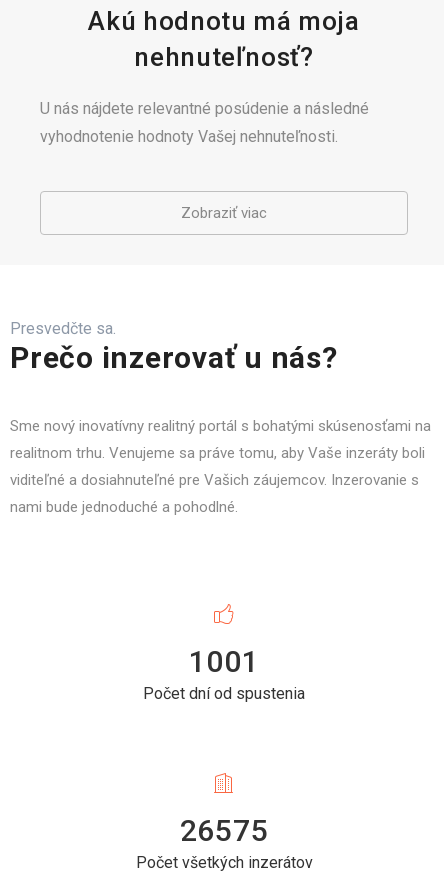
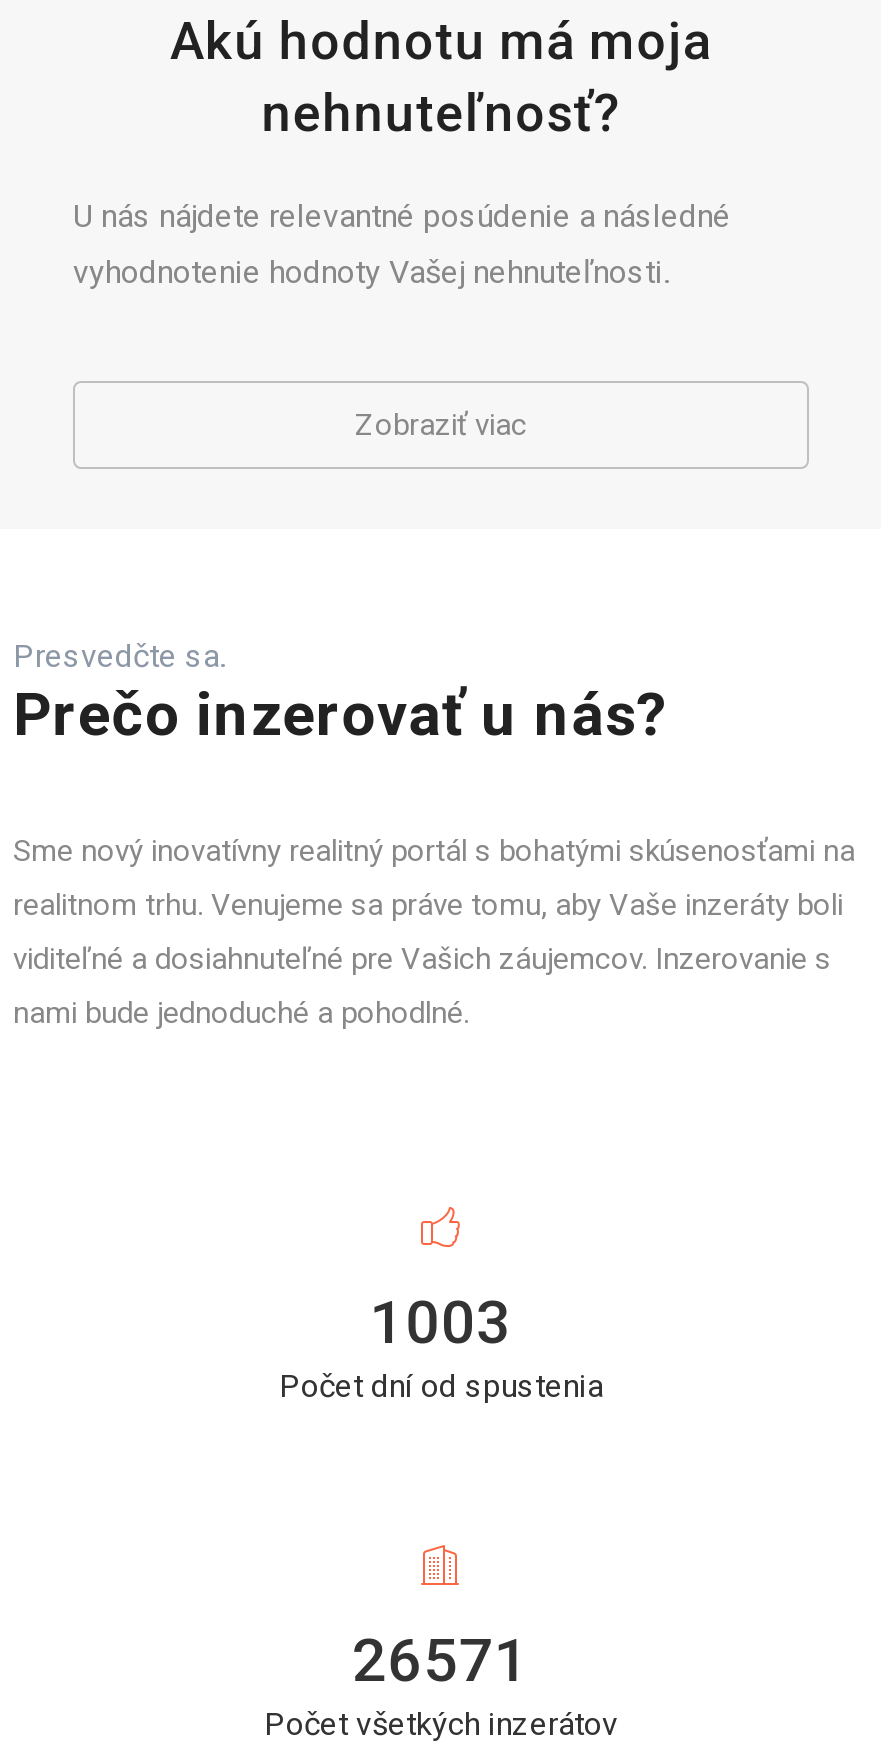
[188,644,259,679] 1001 -> [370,1287,512,1357] 1003
[180,813,268,848] 26575 -> [352,1625,530,1695] 26571

